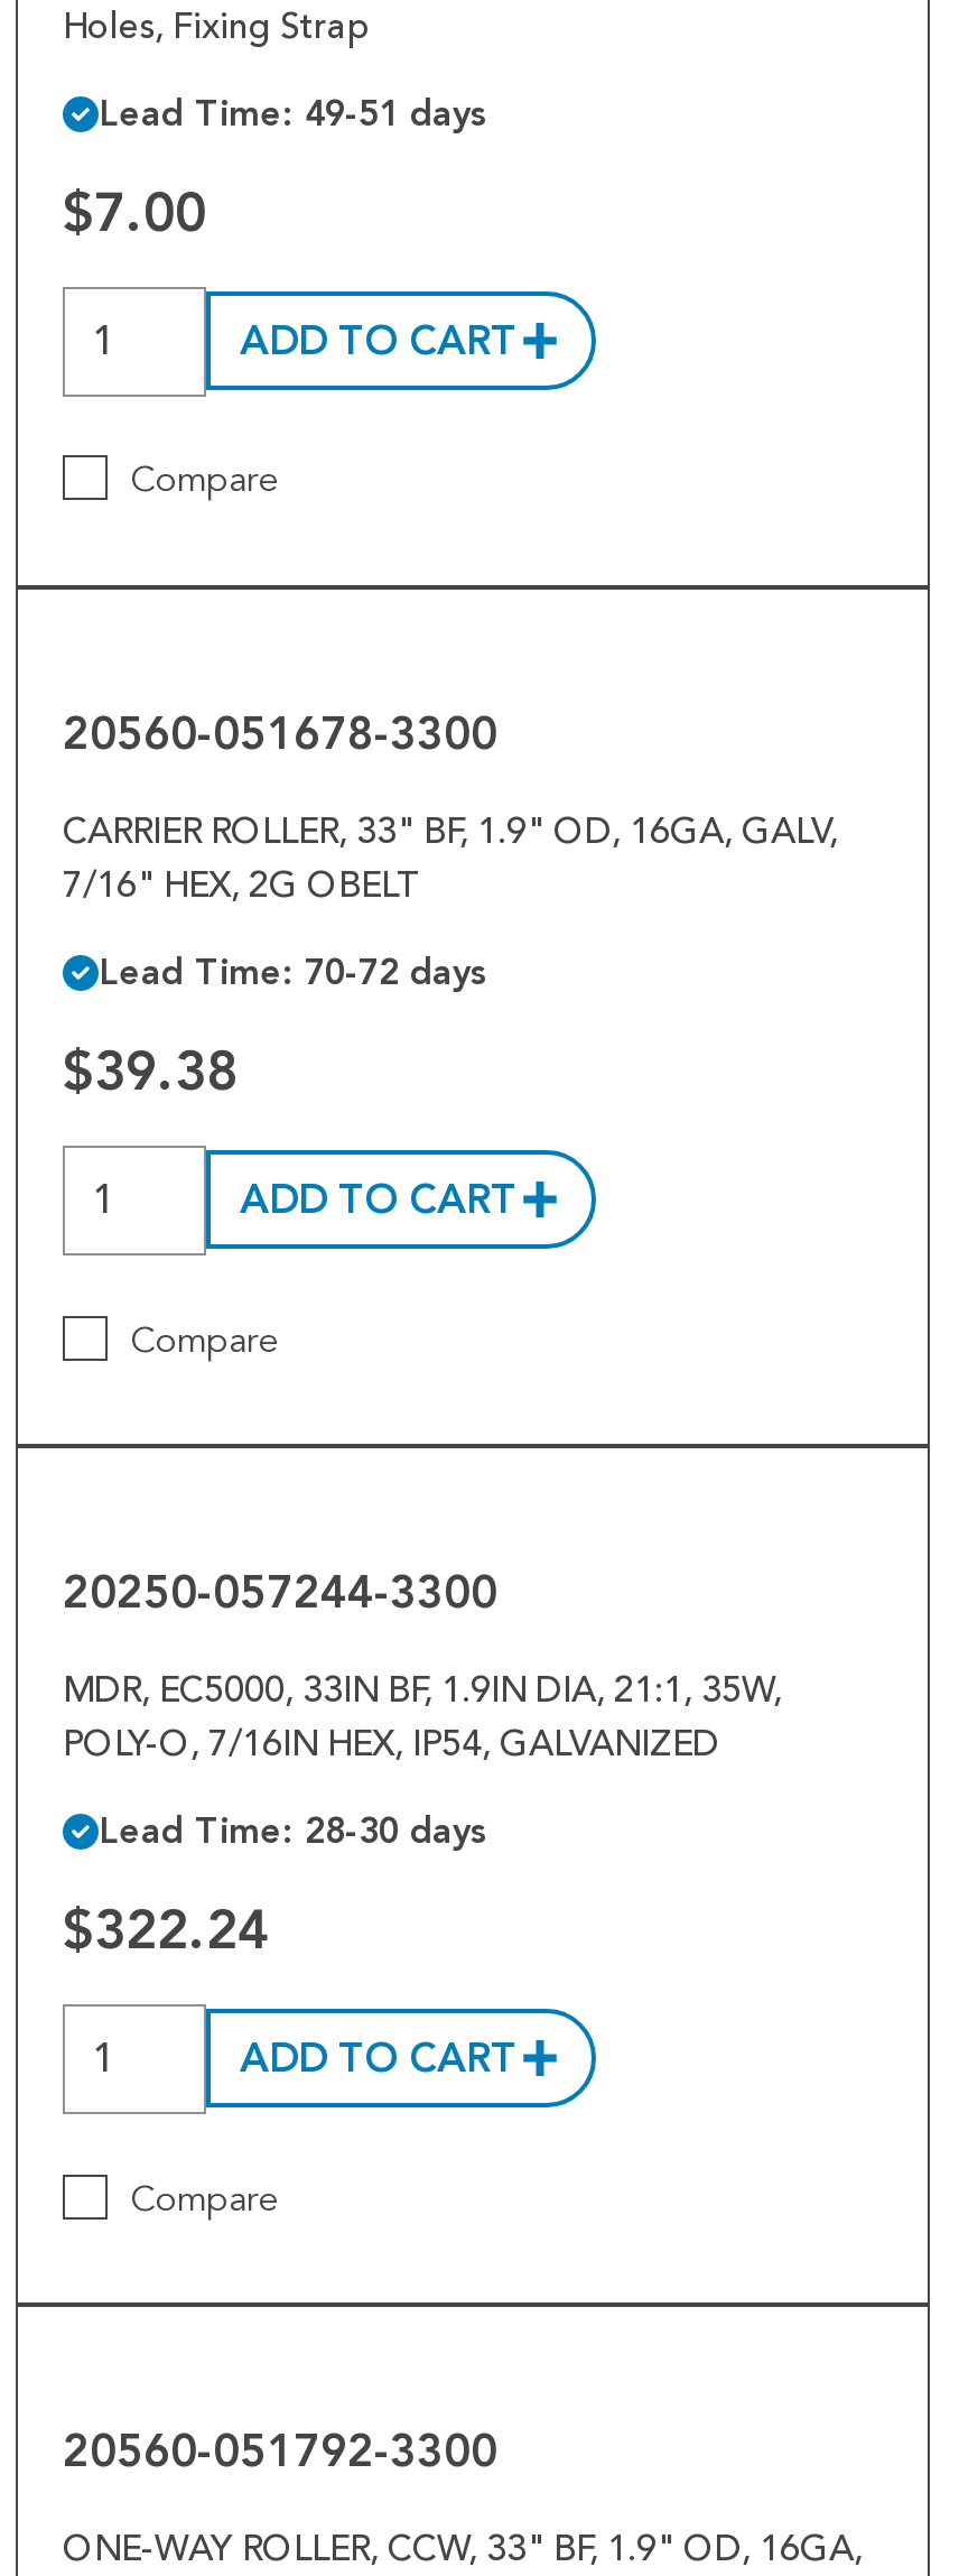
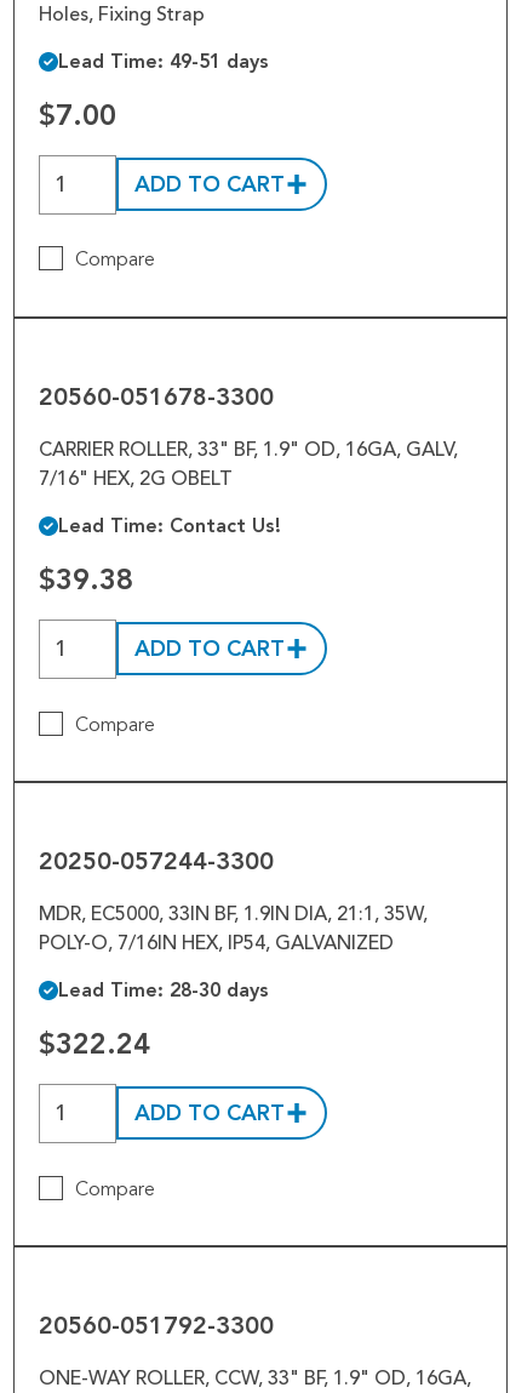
[99,950,488,993] Lead Time: 70-72 days -> [58,514,281,537] Lead Time: Contact Us!

